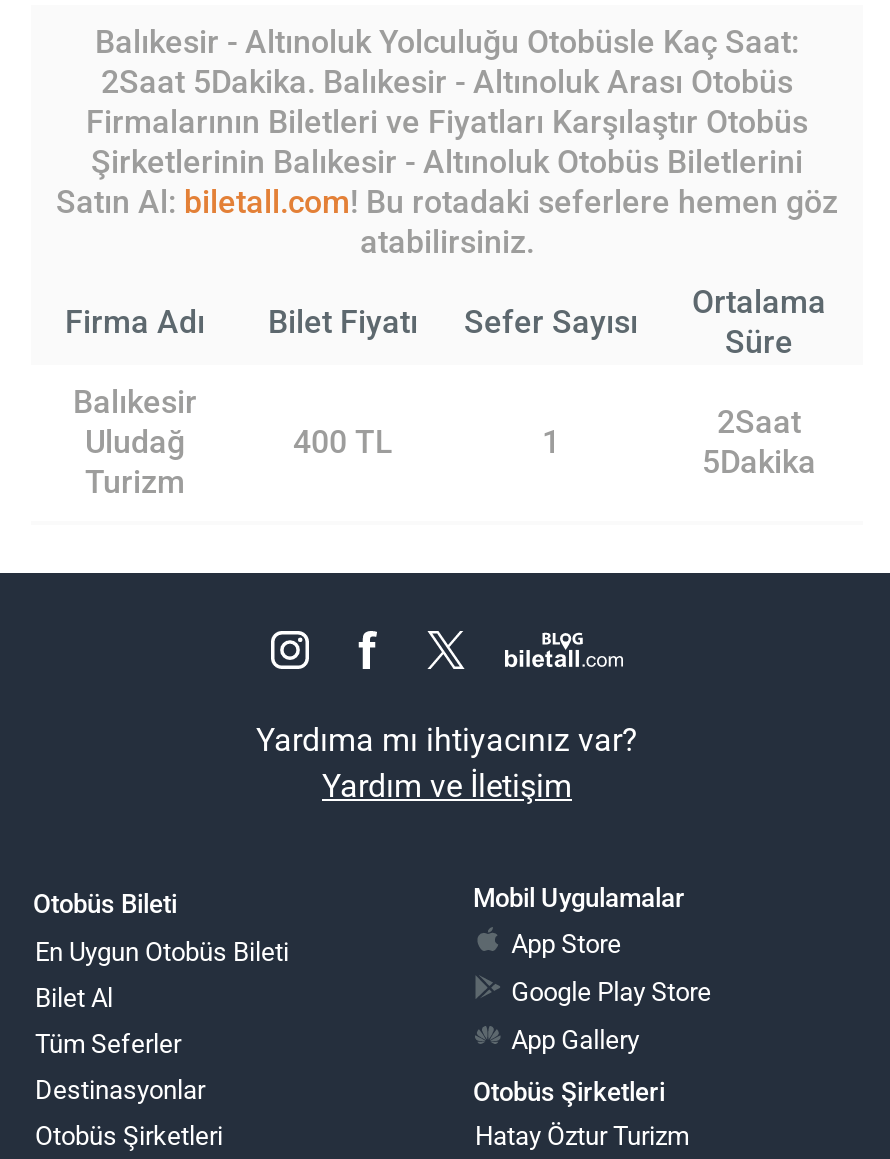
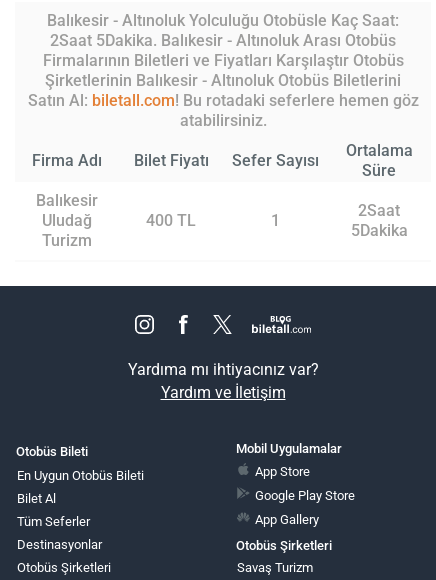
[475,1120,689,1150] Hatay Öztur Turizm -> [237,559,313,574] Savaş Turizm

